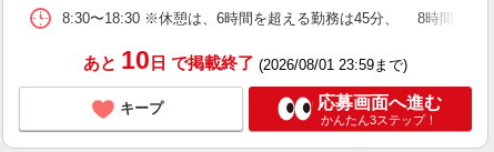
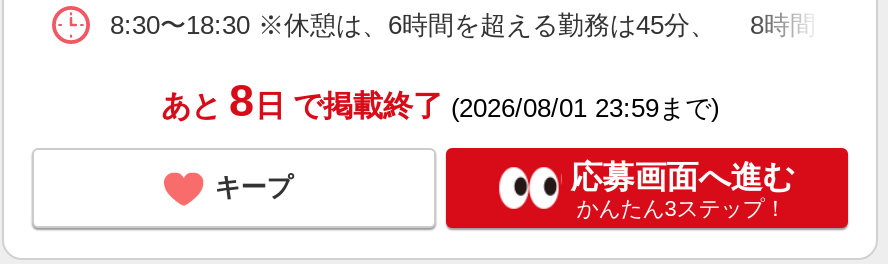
[83,47,407,75] あと 10日 で掲載終了(2026/08/01 23:59まで) -> [161,76,719,126] あと 8日 で掲載終了(2026/08/01 23:59まで)

